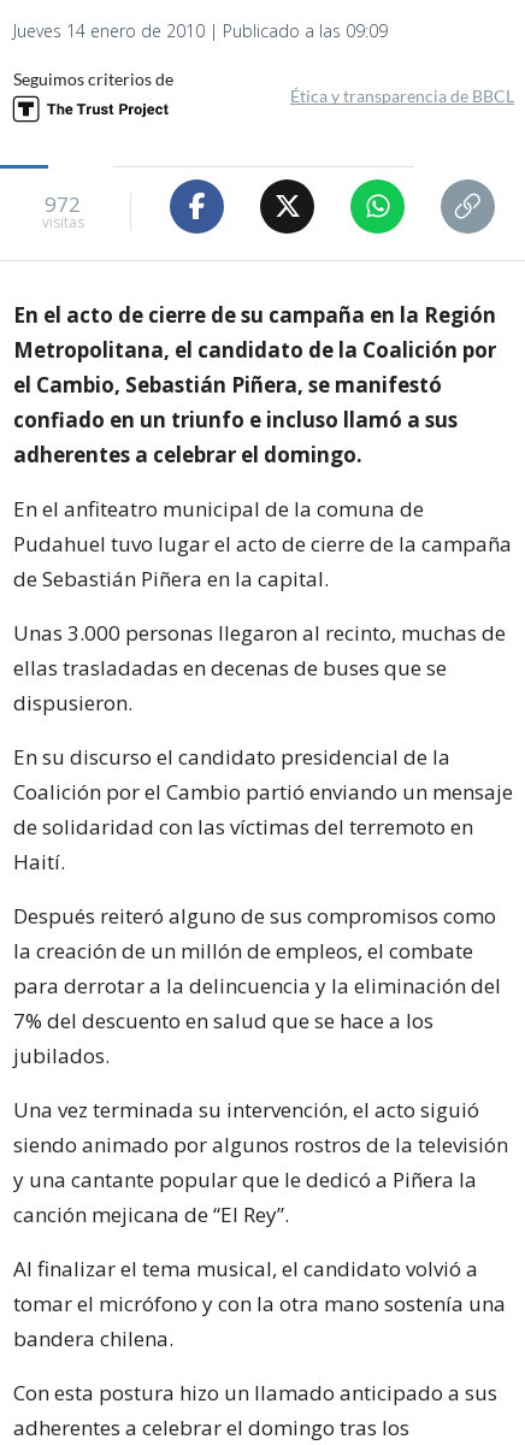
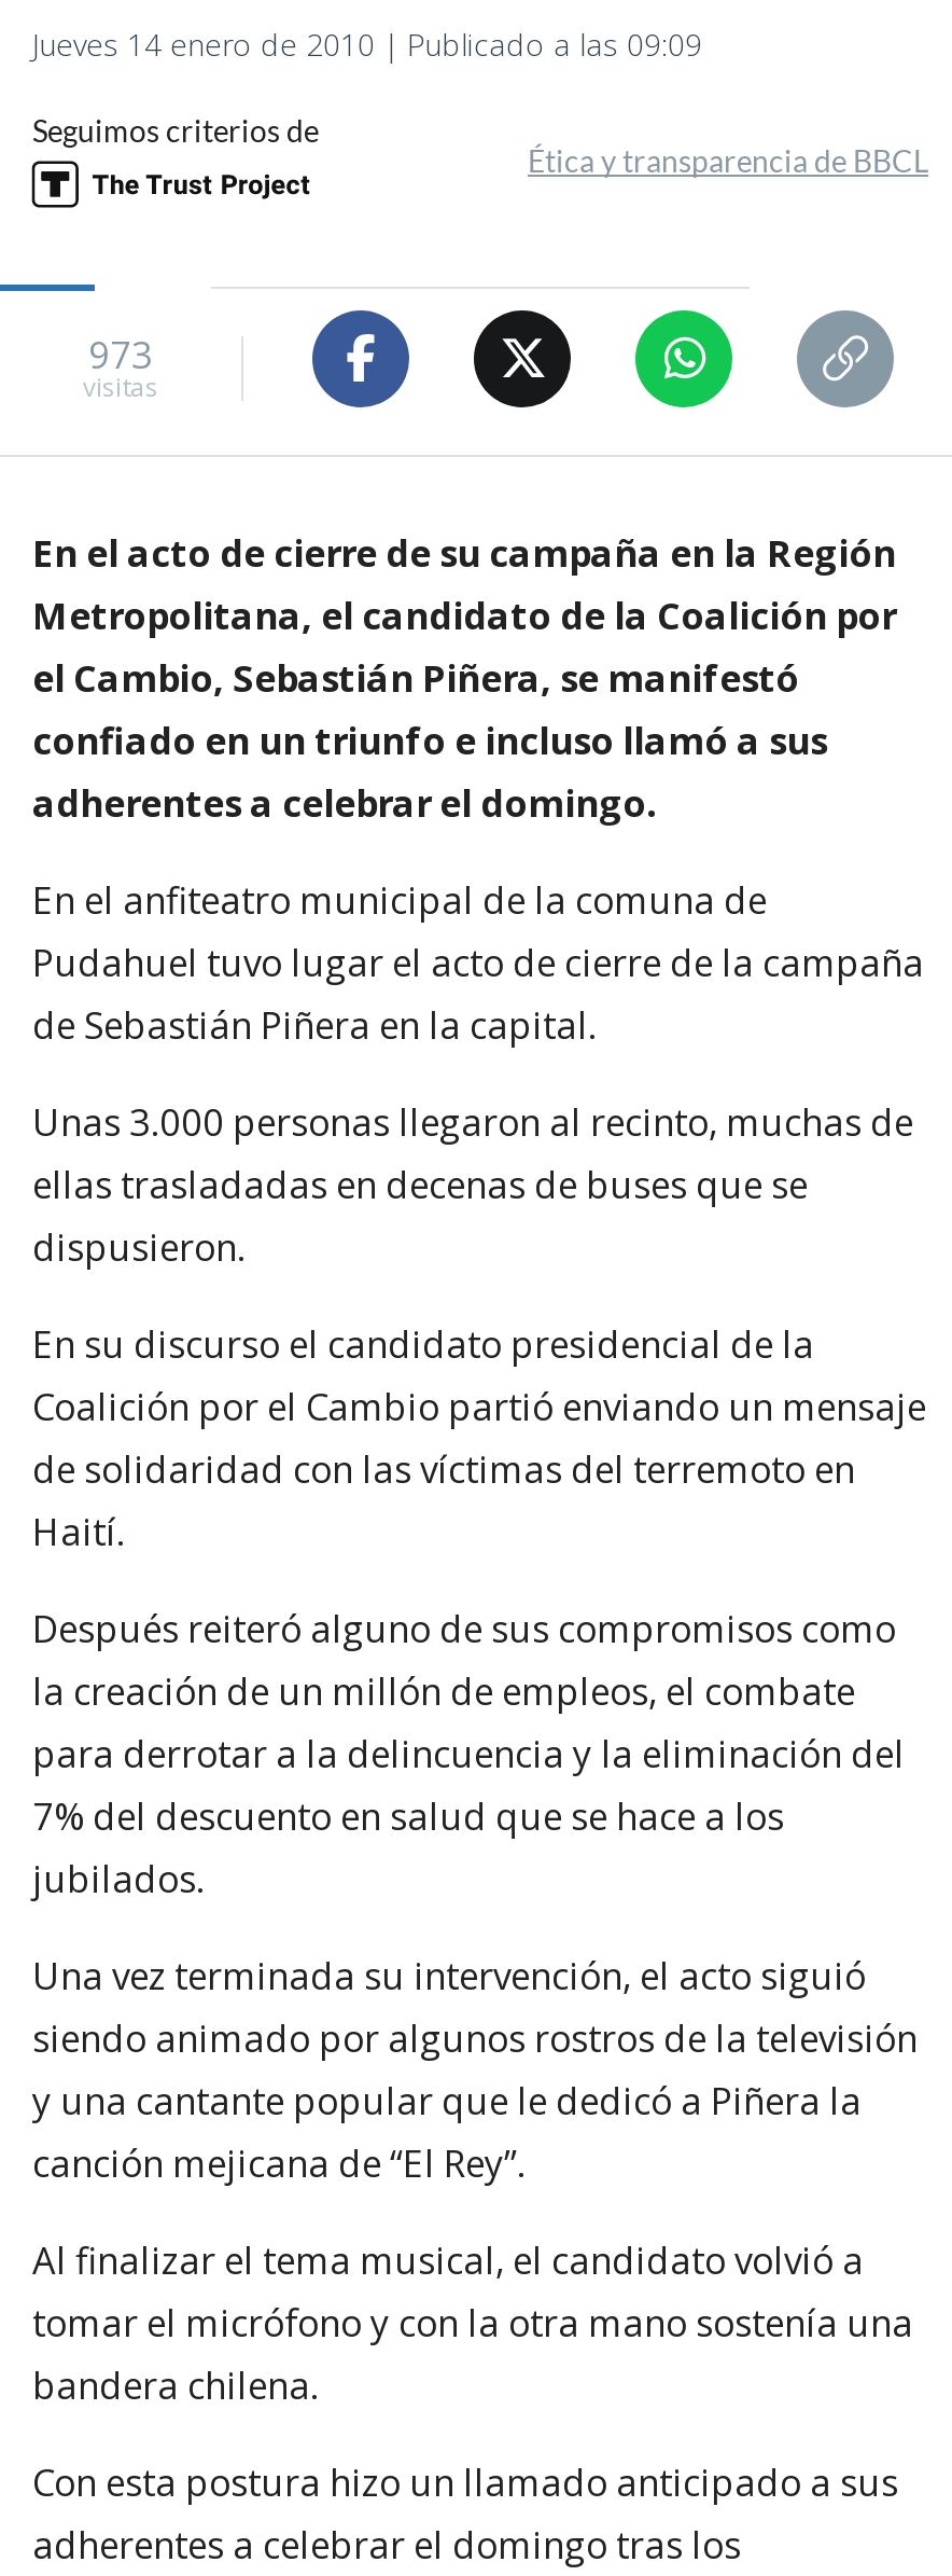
[45,191,81,218] 972 -> [88,330,153,380] 973

